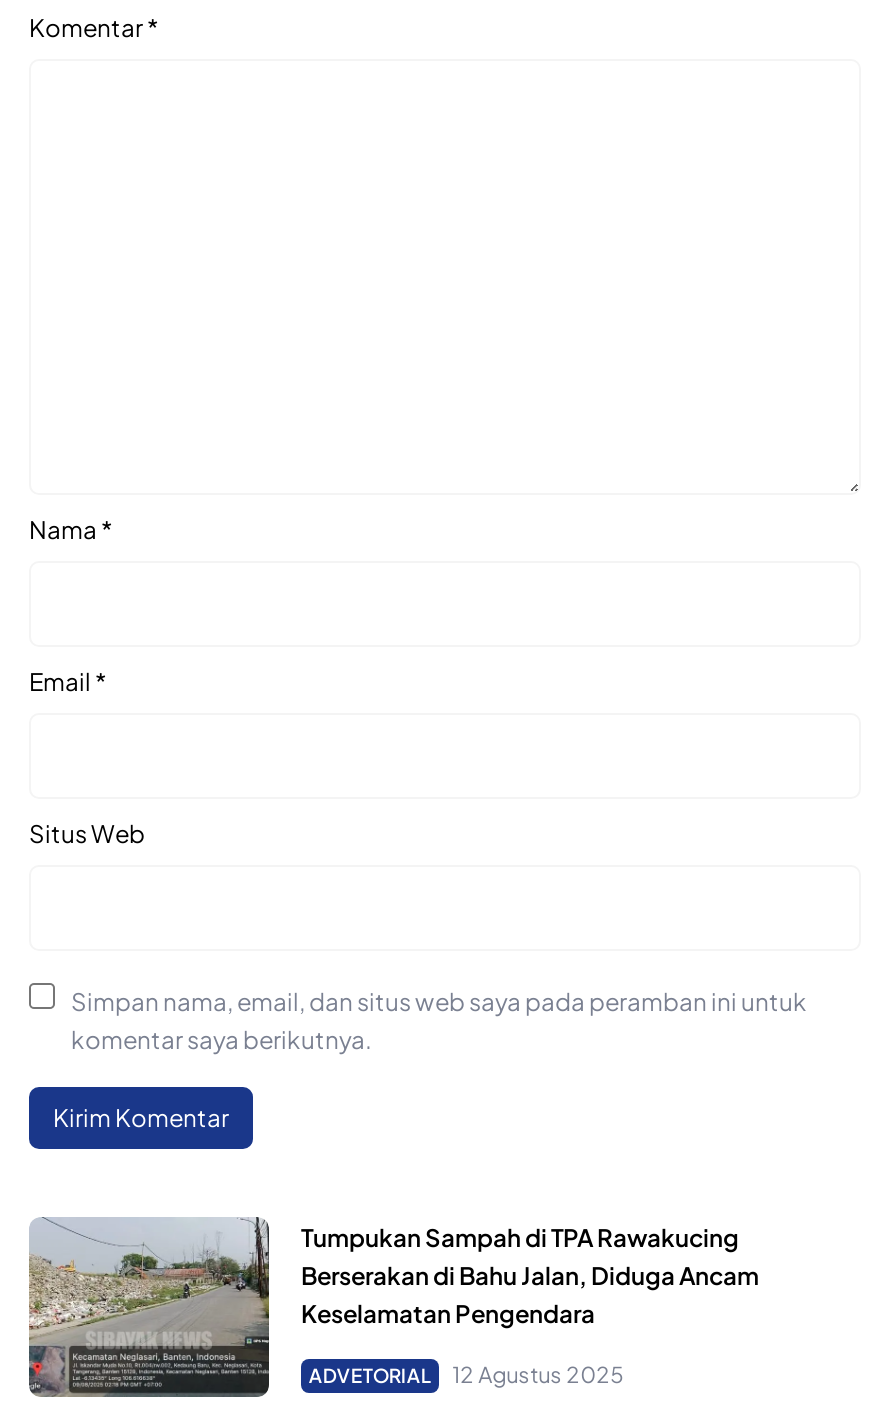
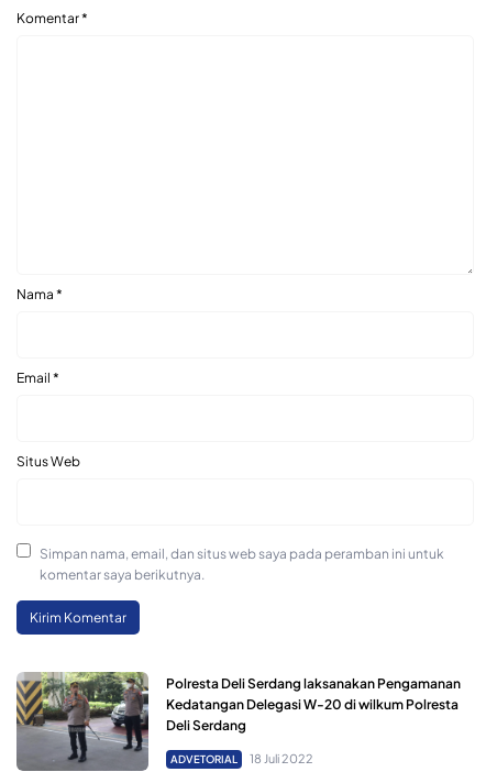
[27,1217,759,1397] [image] | Tumpukan Sampah di TPA Rawakucing | Berserakan di Bahu Jalan, Diduga Ancam | Keselamatan Pengendara -> [15,671,461,771] [image] | Polresta Deli Serdang laksanakan Pengamanan | Kedatangan Delegasi W-20 di wilkum Polresta | Deli Serdang
[309,1362,624,1388] ADVETORIAL 12 Agustus 2025 -> [170,752,313,766] ADVETORIAL 18 Juli 2022

